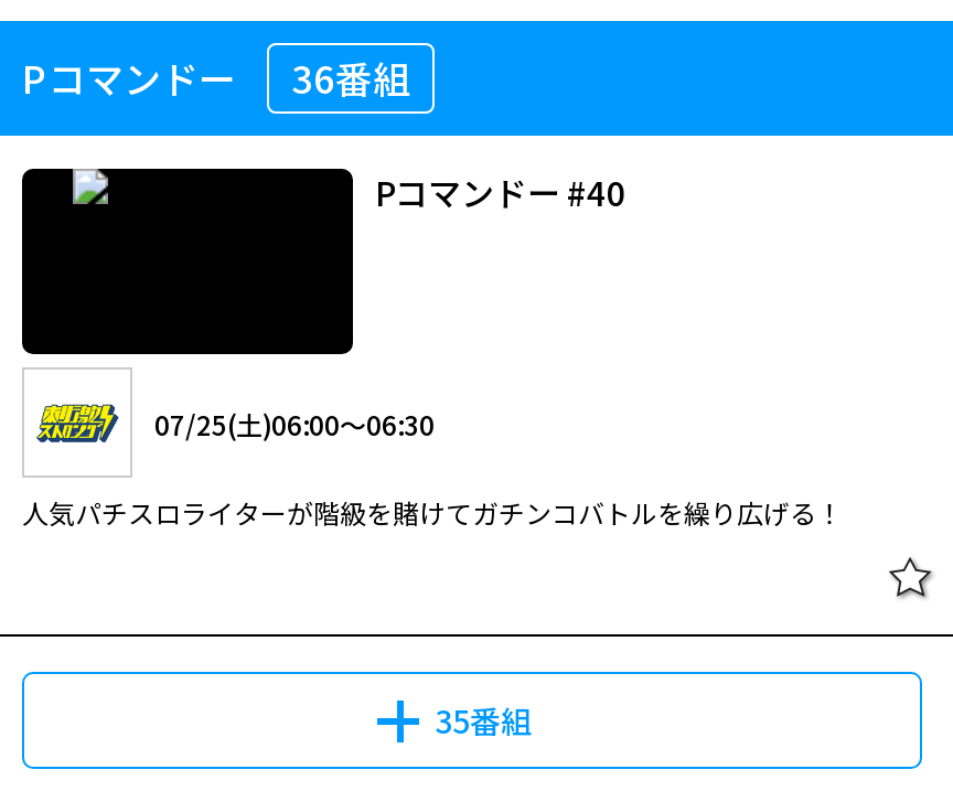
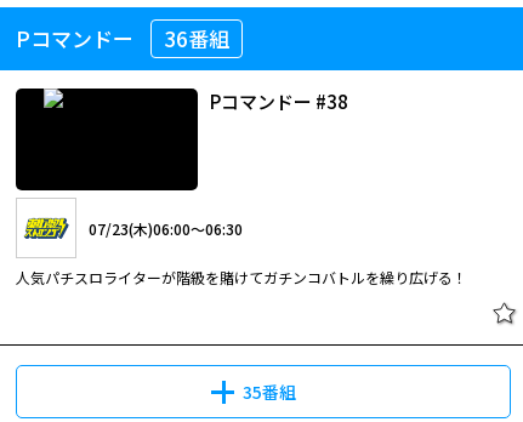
[375,169,627,215] Pコマンドー #40 -> [210,89,348,114] Pコマンドー #38
[154,404,435,441] 07/25(土)06:00～06:30 -> [89,218,243,238] 07/23(木)06:00～06:30

